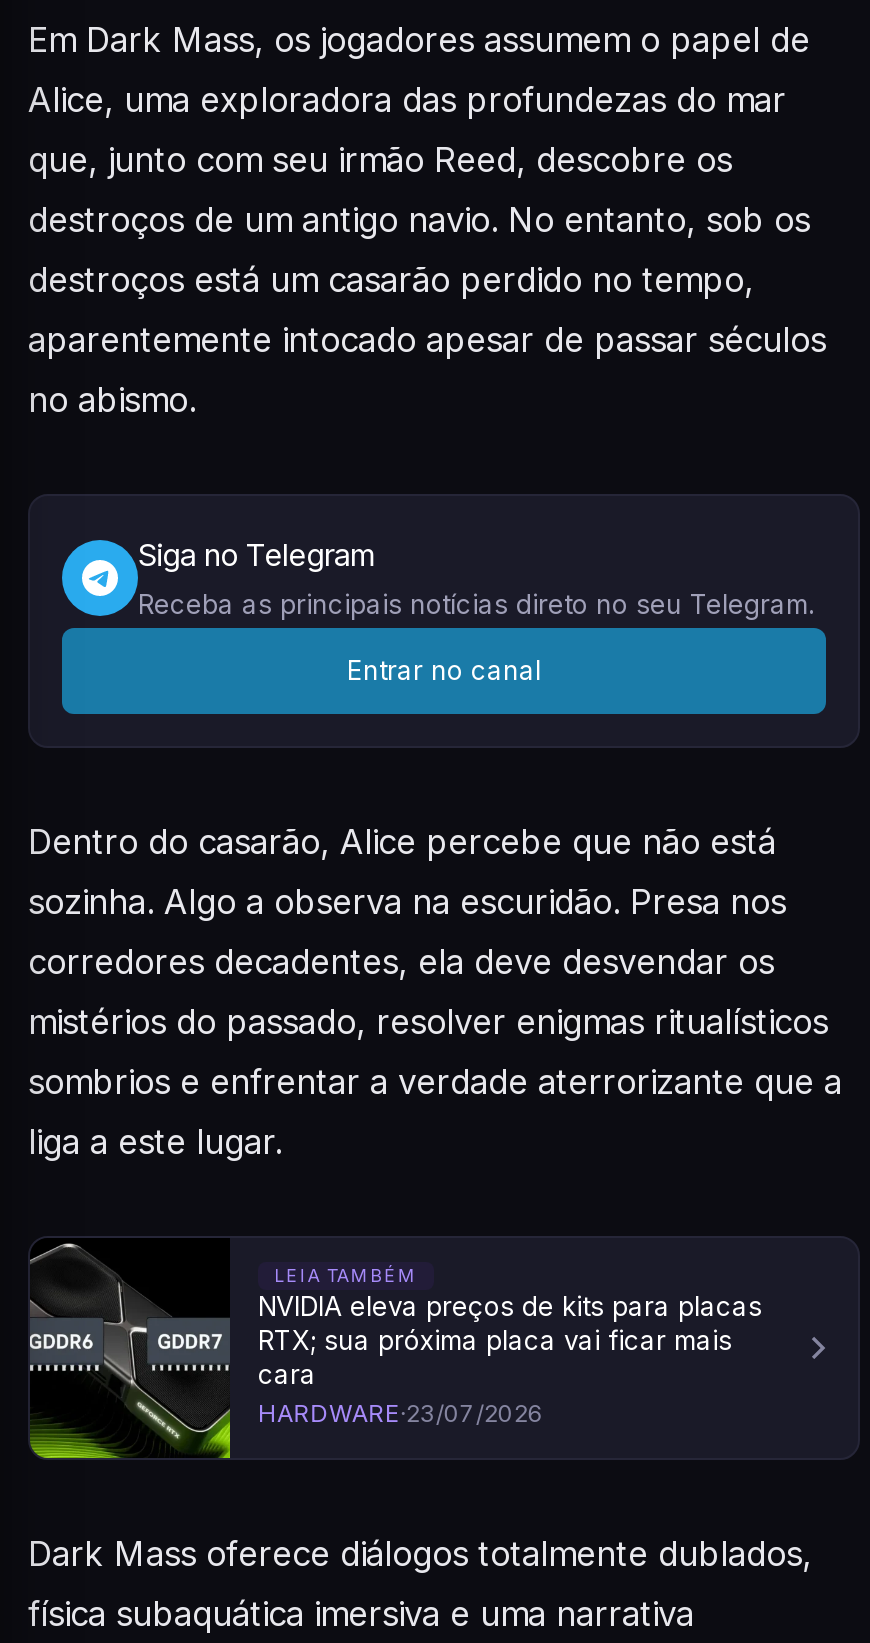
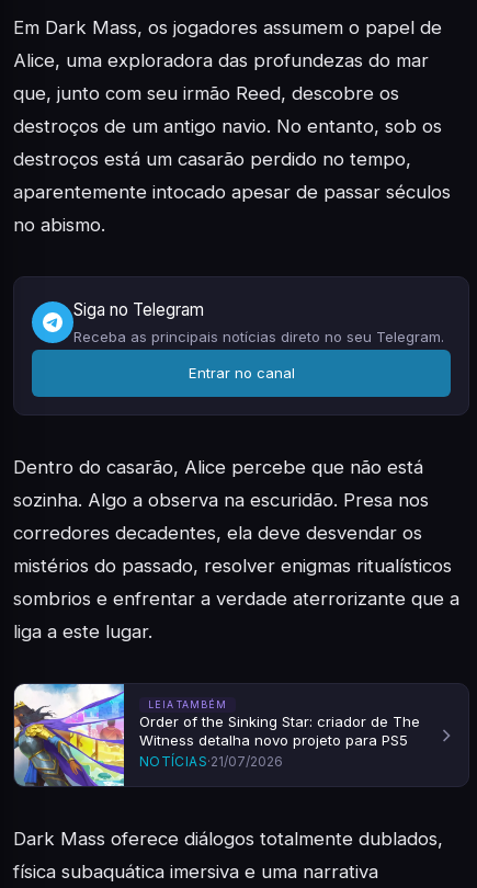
[28,1238,762,1460] [image] | NVIDIA eleva preços de kits para placas | RTX; sua próxima placa vai ficar mais | cara | HARDWARE·23/07/2026 -> [13,683,420,787] [image] | Order of the Sinking Star: criador de The | Witness detalha novo projeto para PS5 | NOTÍCIAS·21/07/2026

